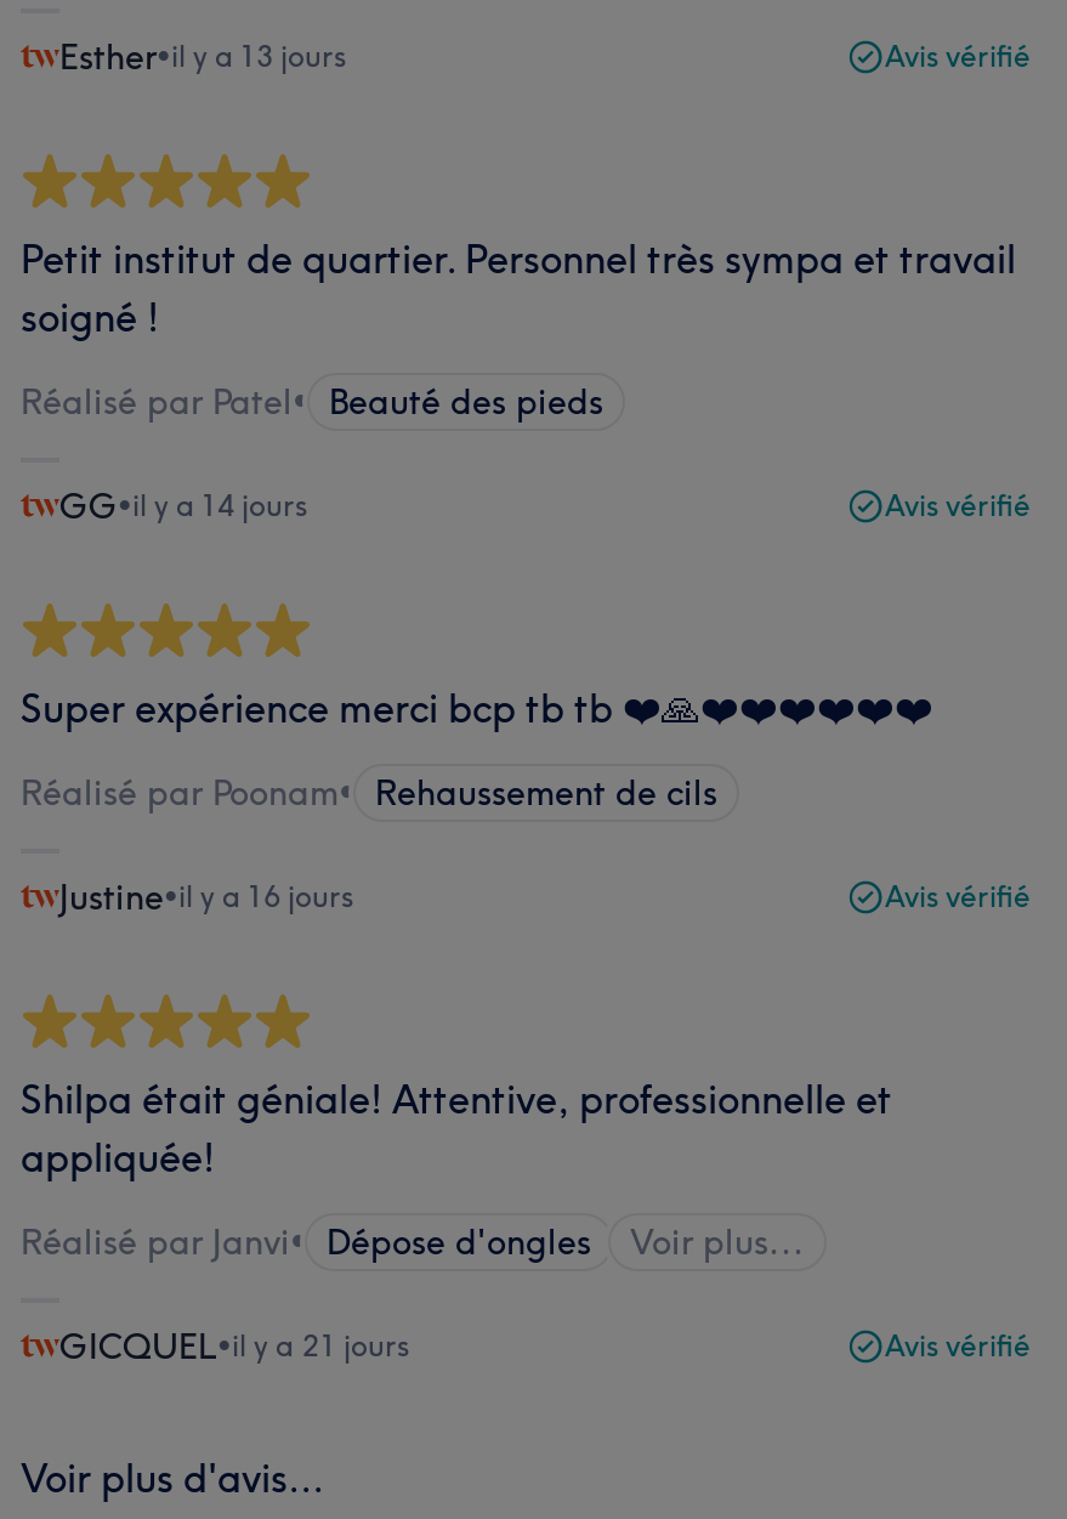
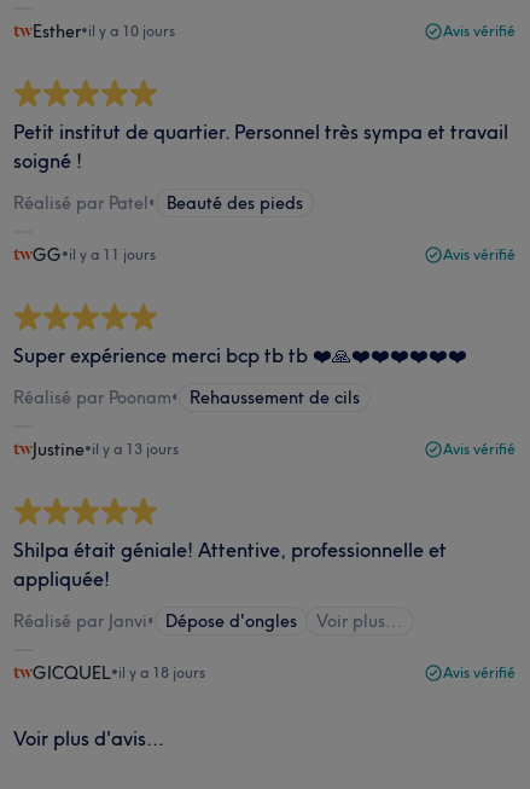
[59,35,346,79] Esther•il y a 13 jours -> [33,21,175,42] Esther•il y a 10 jours
[59,484,307,528] GG•il y a 14 jours -> [33,244,156,266] GG•il y a 11 jours
[59,875,353,919] Justine•il y a 16 jours -> [33,439,179,460] Justine•il y a 13 jours
[59,1325,409,1368] GICQUEL•il y a 21 jours -> [33,662,205,684] GICQUEL•il y a 18 jours

